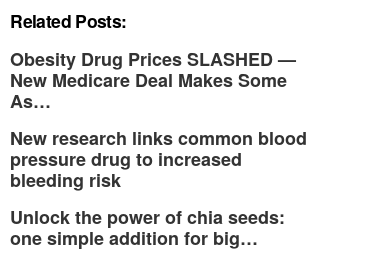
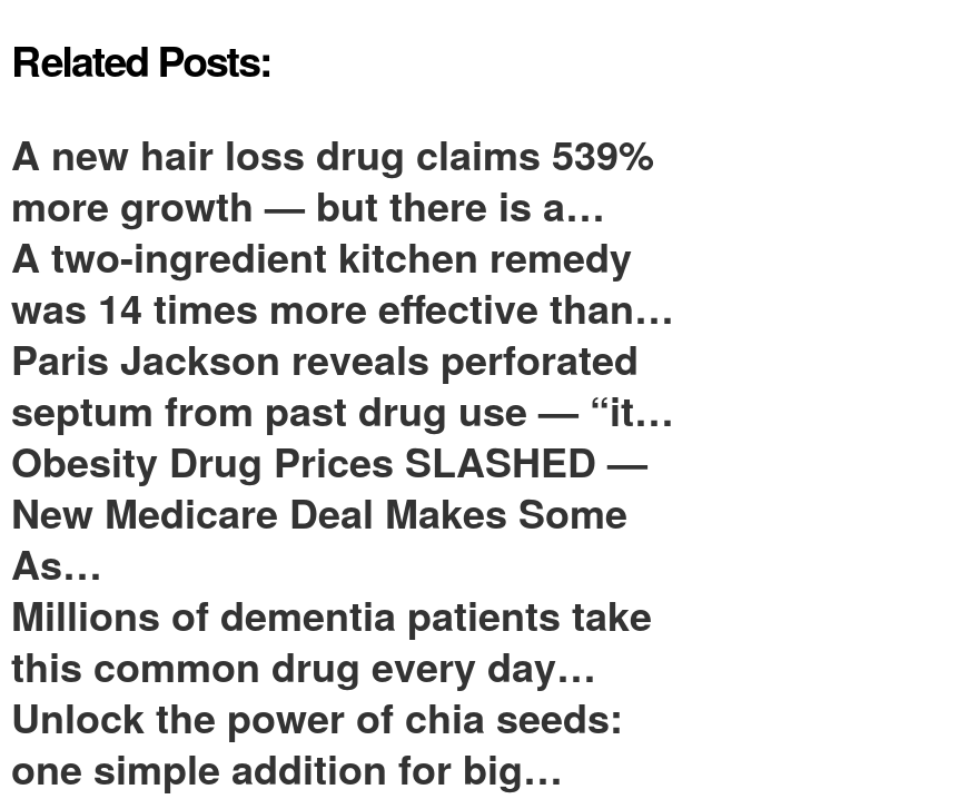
none -> [11,126,674,440] A new hair loss drug claims 539% | more growth — but there is a… | A two-ingredient kitchen remedy | was 14 times more effective than… | Paris Jackson reveals perforated | septum from past drug use — “it…
moved [10,46,296,93] -> [11,433,647,542]: Obesity Drug Prices SLASHED — | New Medicare Deal Makes Some
moved [10,88,51,114] -> [11,535,102,593]: As…
[10,125,307,193] New research links common blood | pressure drug to increased | bleeding risk -> [11,587,652,696] Millions of dementia patients take | this common drug every day…

